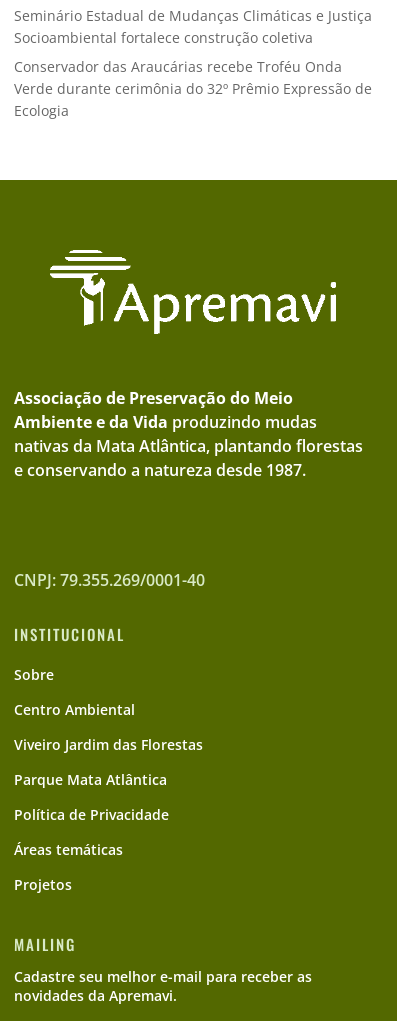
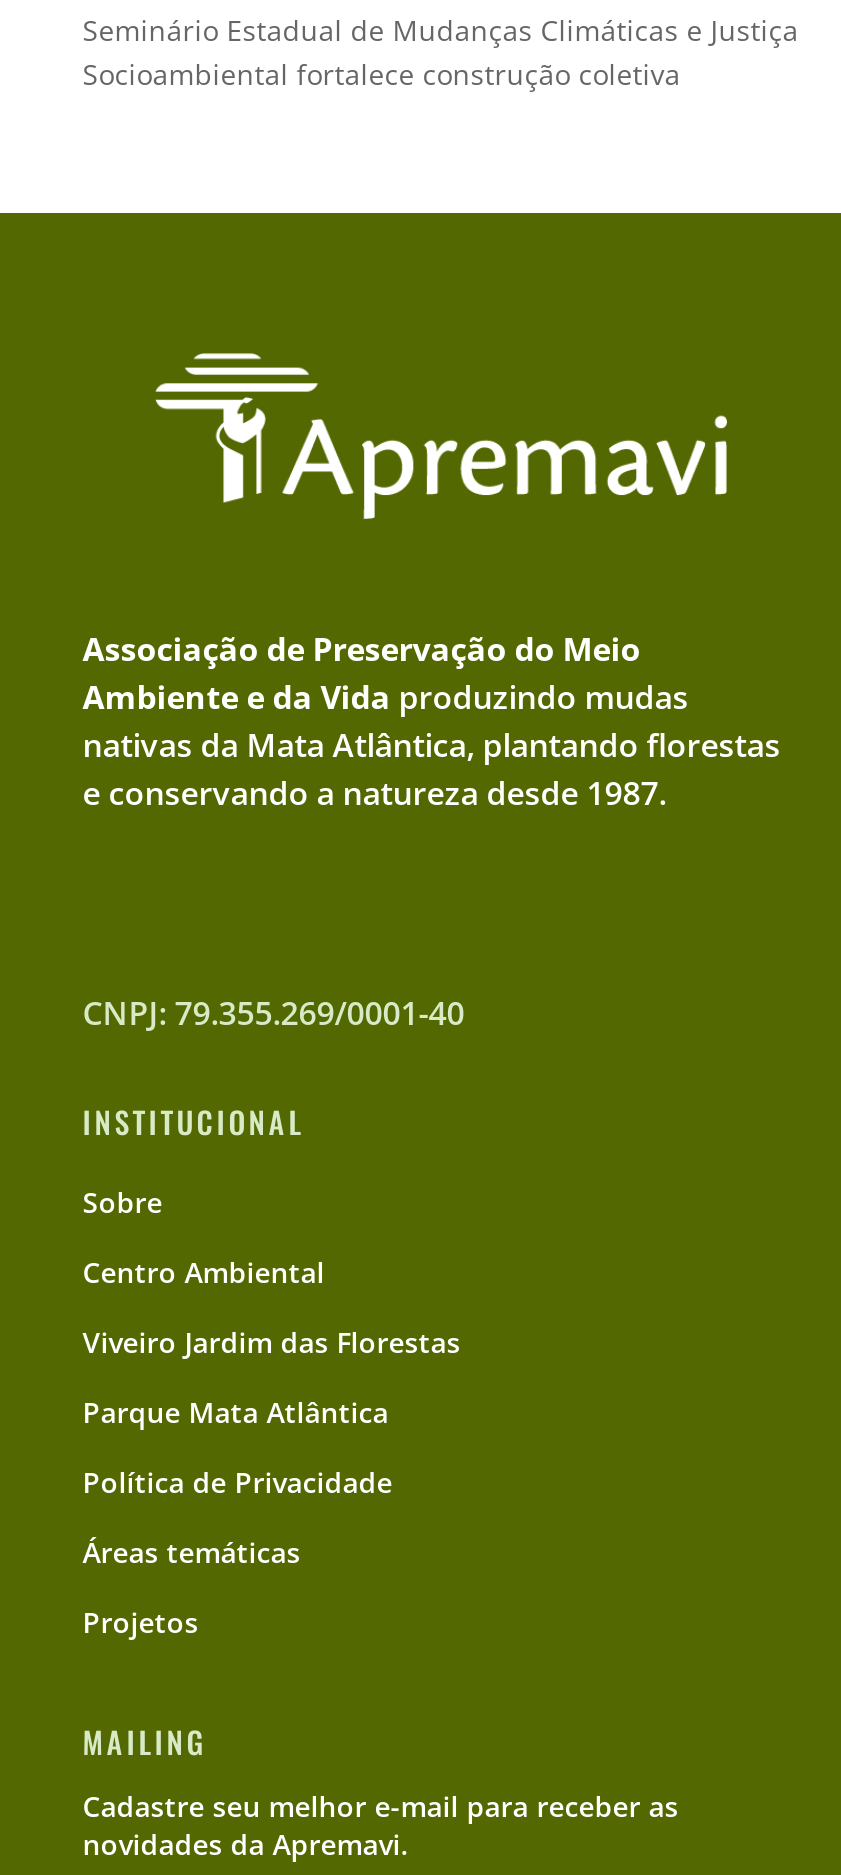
[14,57,372,120] Conservador das Araucárias recebe Troféu Onda | Verde durante cerimônia do 32º Prêmio Expressão de | Ecologia -> none

